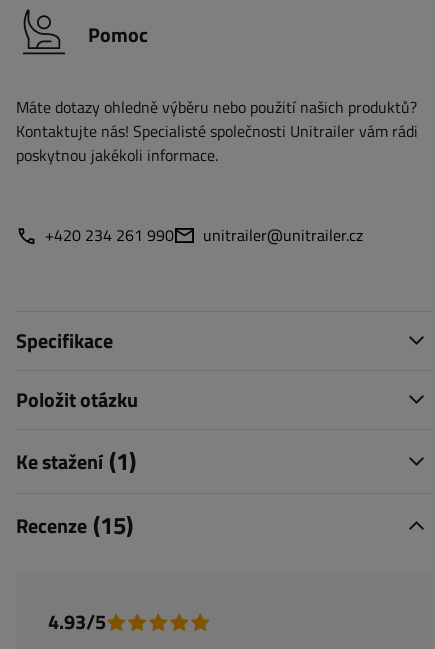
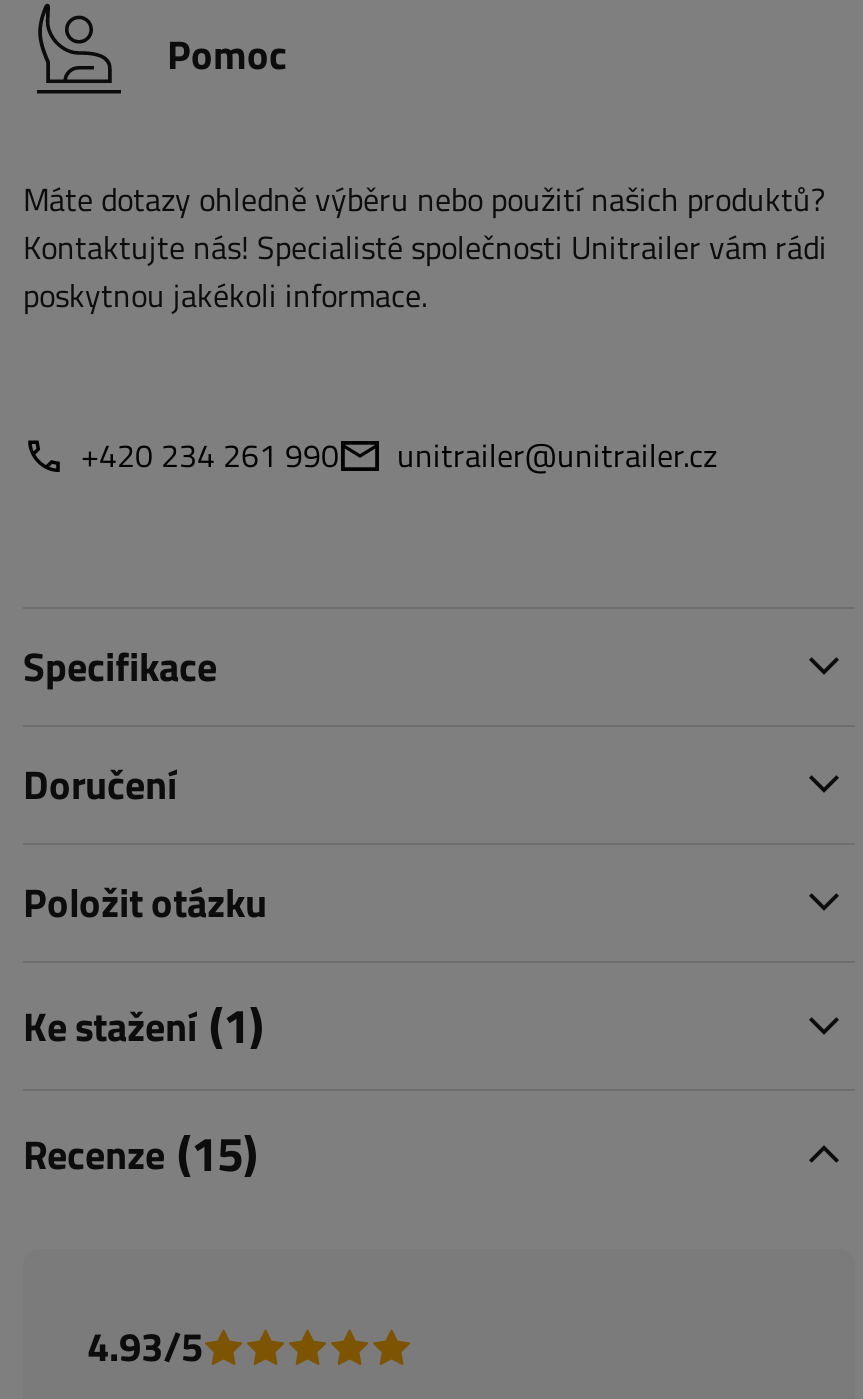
none -> [23,753,177,815] Doručení

